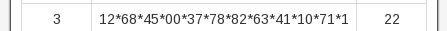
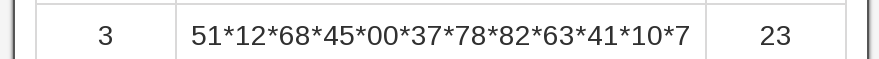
[99,11,349,27] 12*68*45*00*37*78*82*63*41*10*71*1 -> [191,19,691,51] 51*12*68*45*00*37*78*82*63*41*10*7
[383,11,399,27] 22 -> [760,19,792,51] 23

